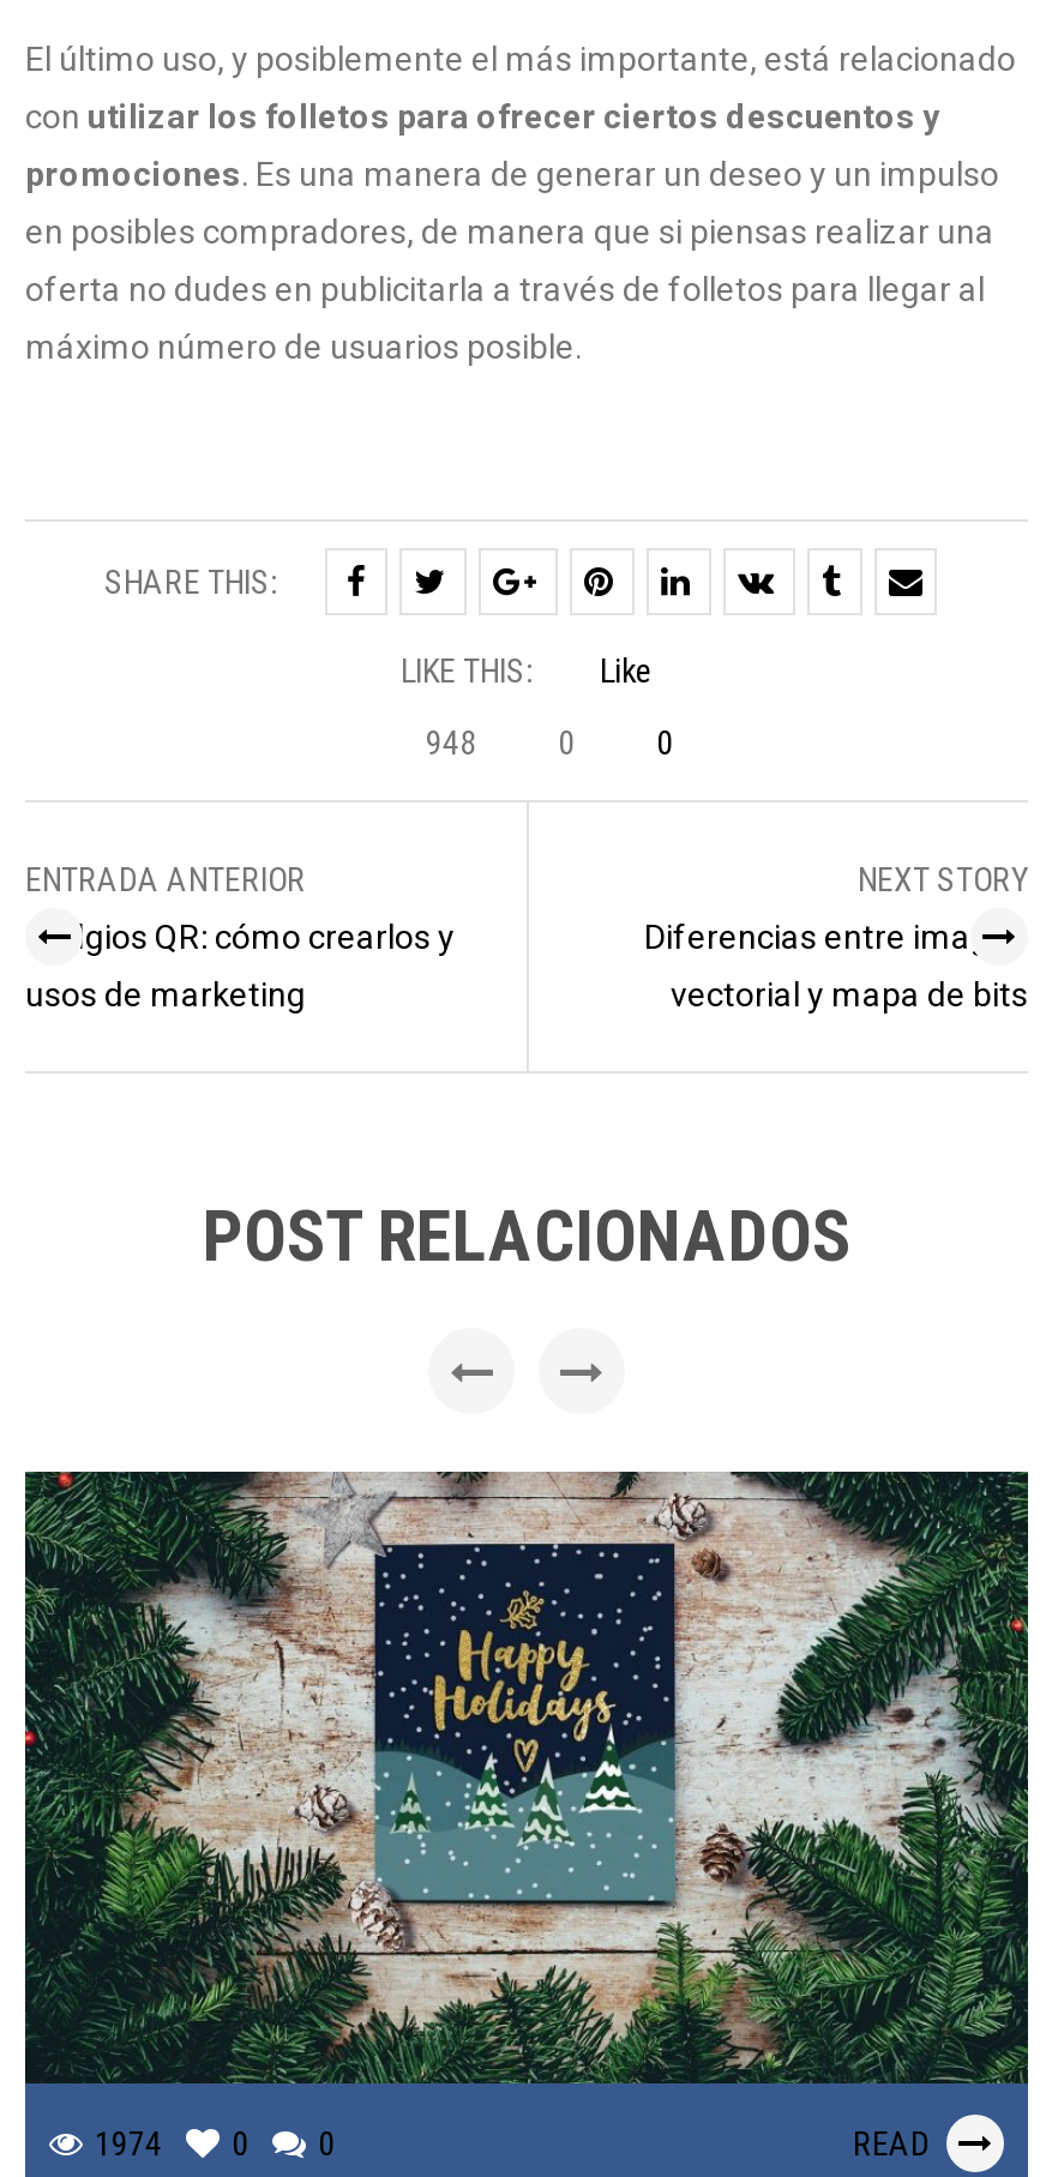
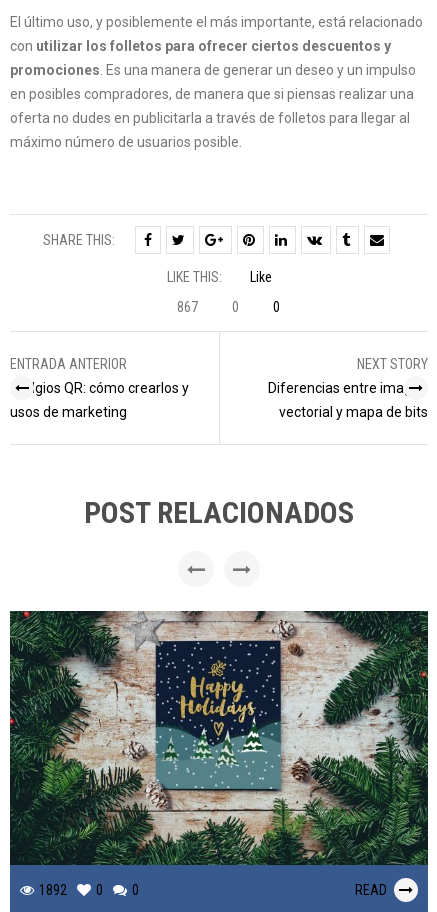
[426,724,476,762] 948 -> [177,299,198,315] 867
[95,2124,335,2163] 1974 0 0 -> [39,882,139,898] 1892 0 0

